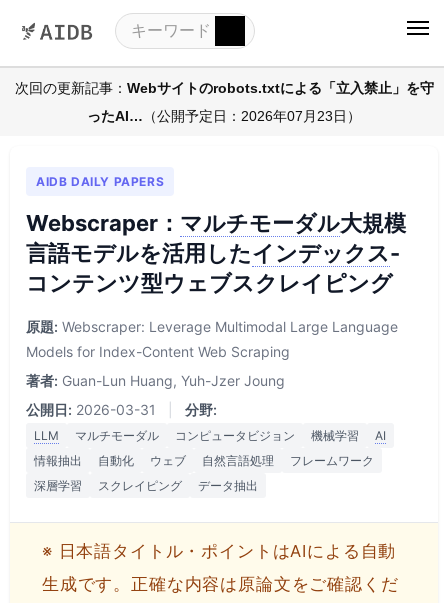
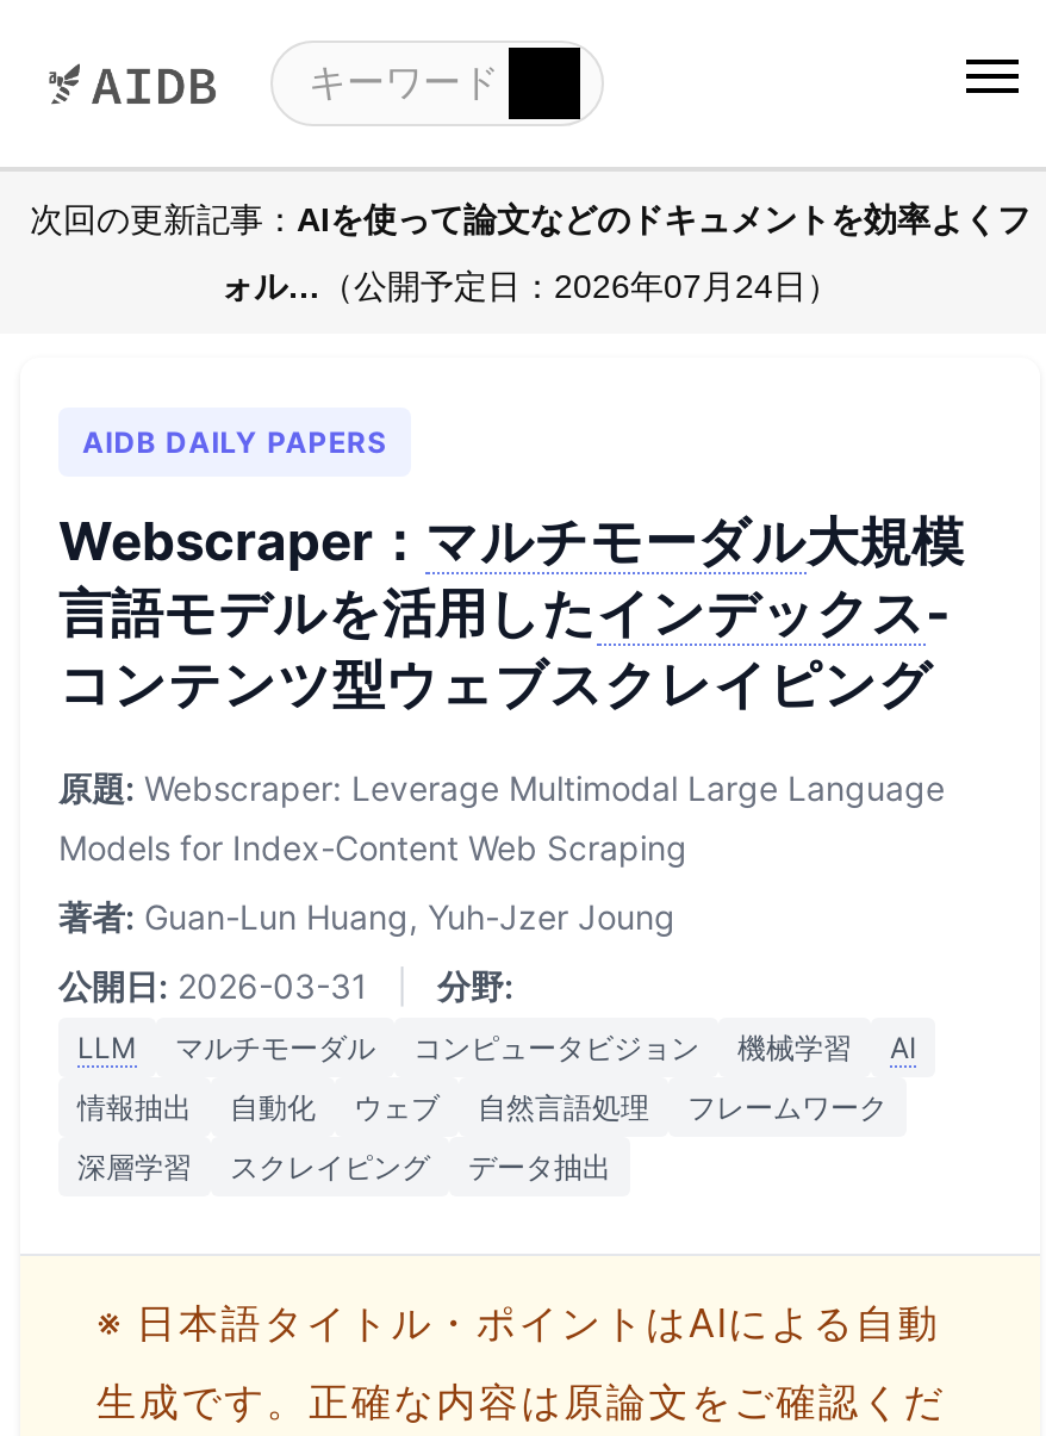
[14,79,433,95] 次回の更新記事：Webサイトのrobots.txtによる「立入禁止」を守 -> [30,199,1031,237] 次回の更新記事：AIを使って論文などのドキュメントを効率よくフ
[87,107,361,123] ったAI…（公開予定日：2026年07月23日） -> [220,266,840,304] ォル…（公開予定日：2026年07月24日）

